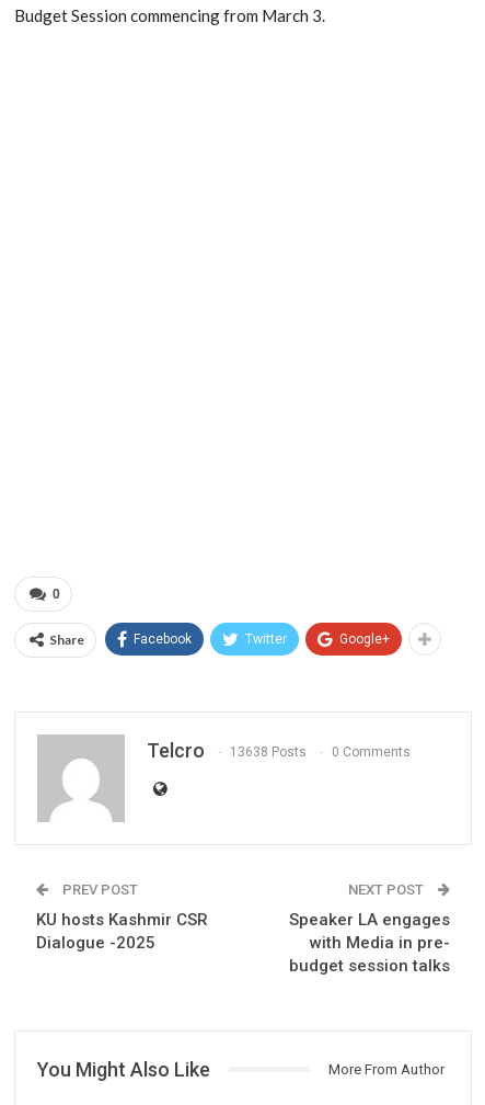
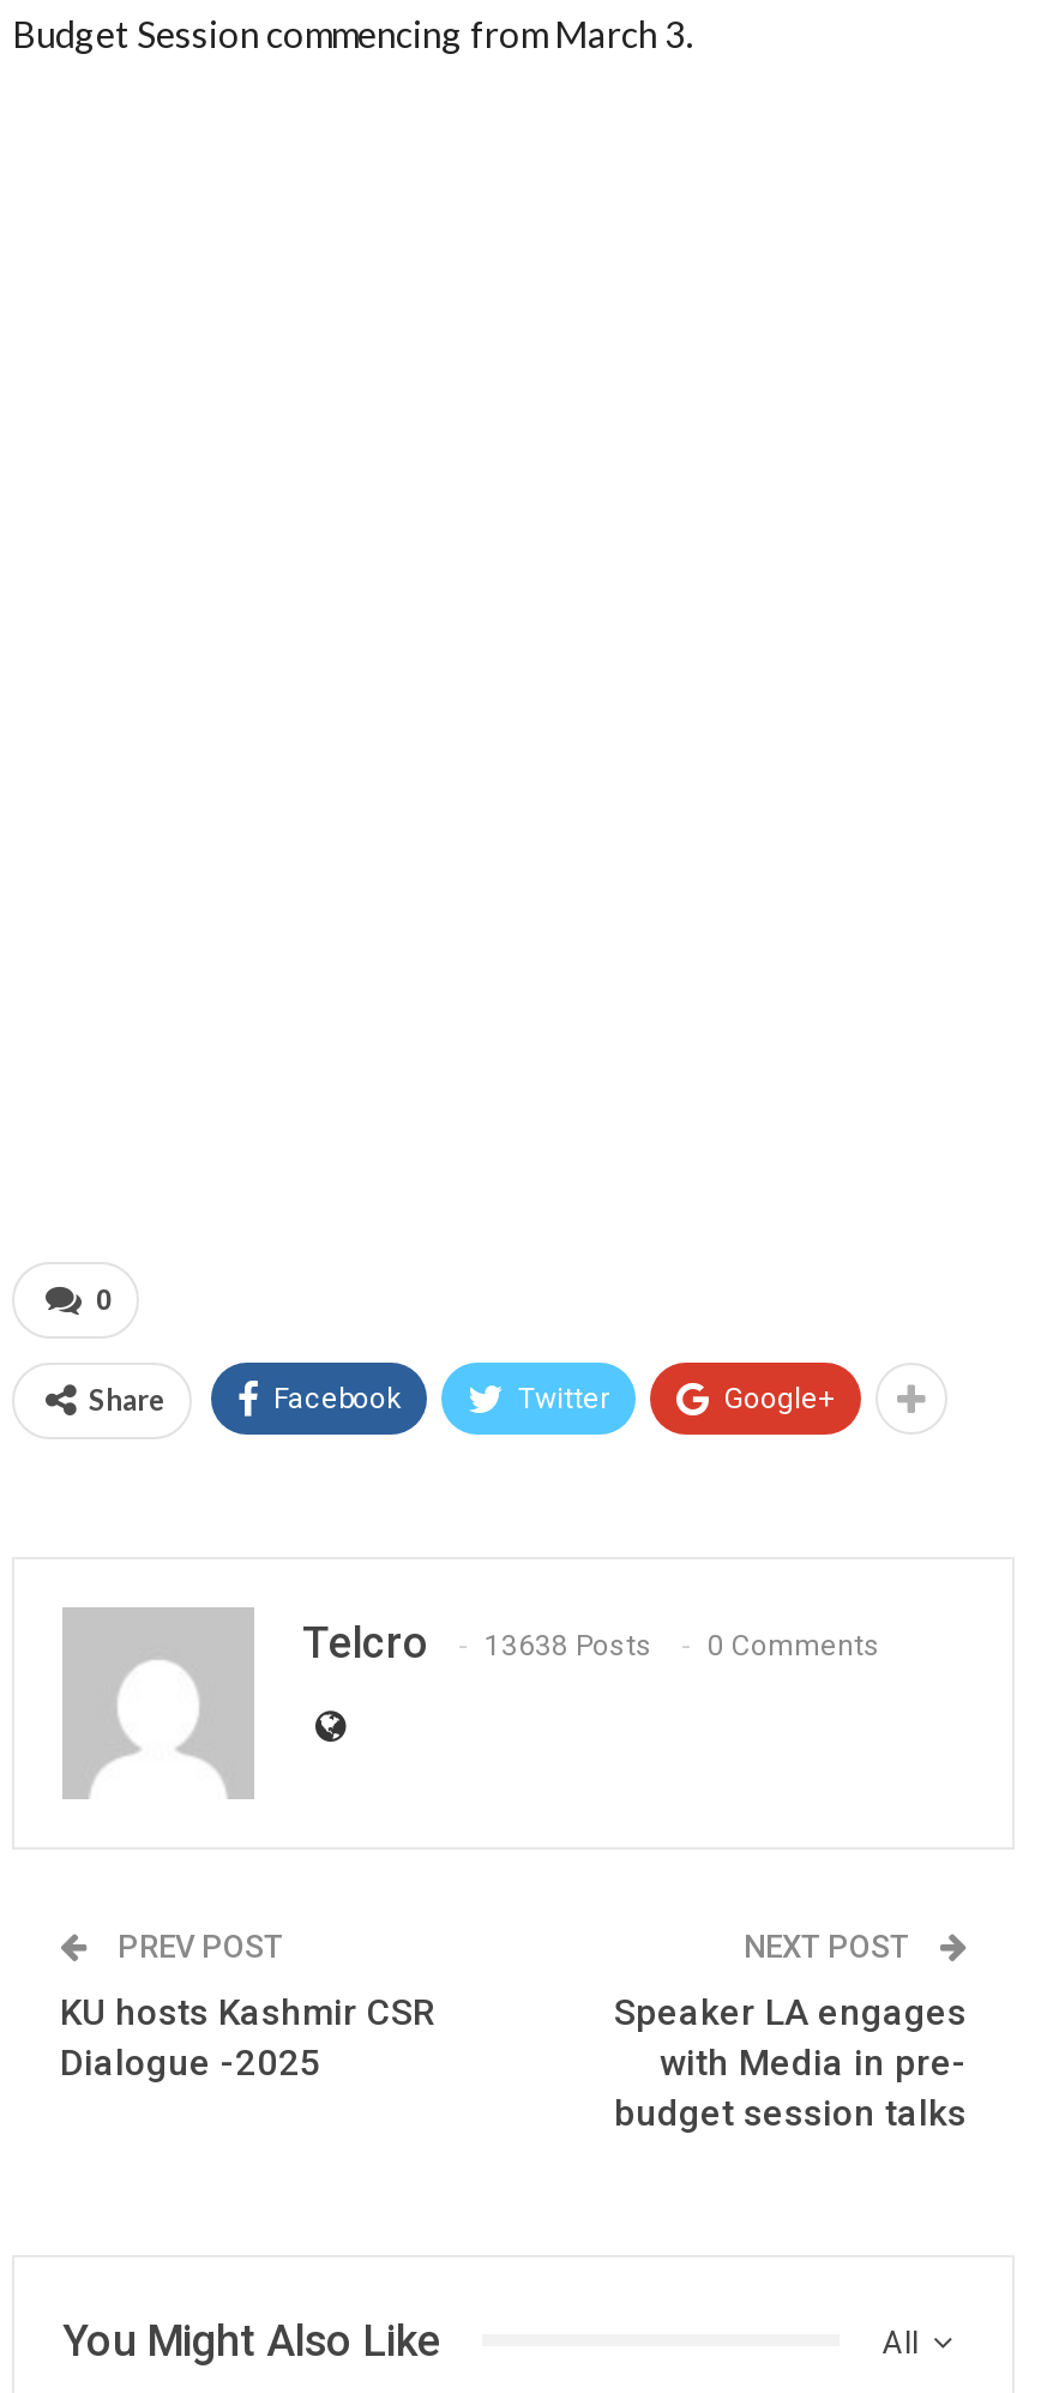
[328,1061,444,1078] More From Author -> none
none -> [883,2325,926,2361] All

